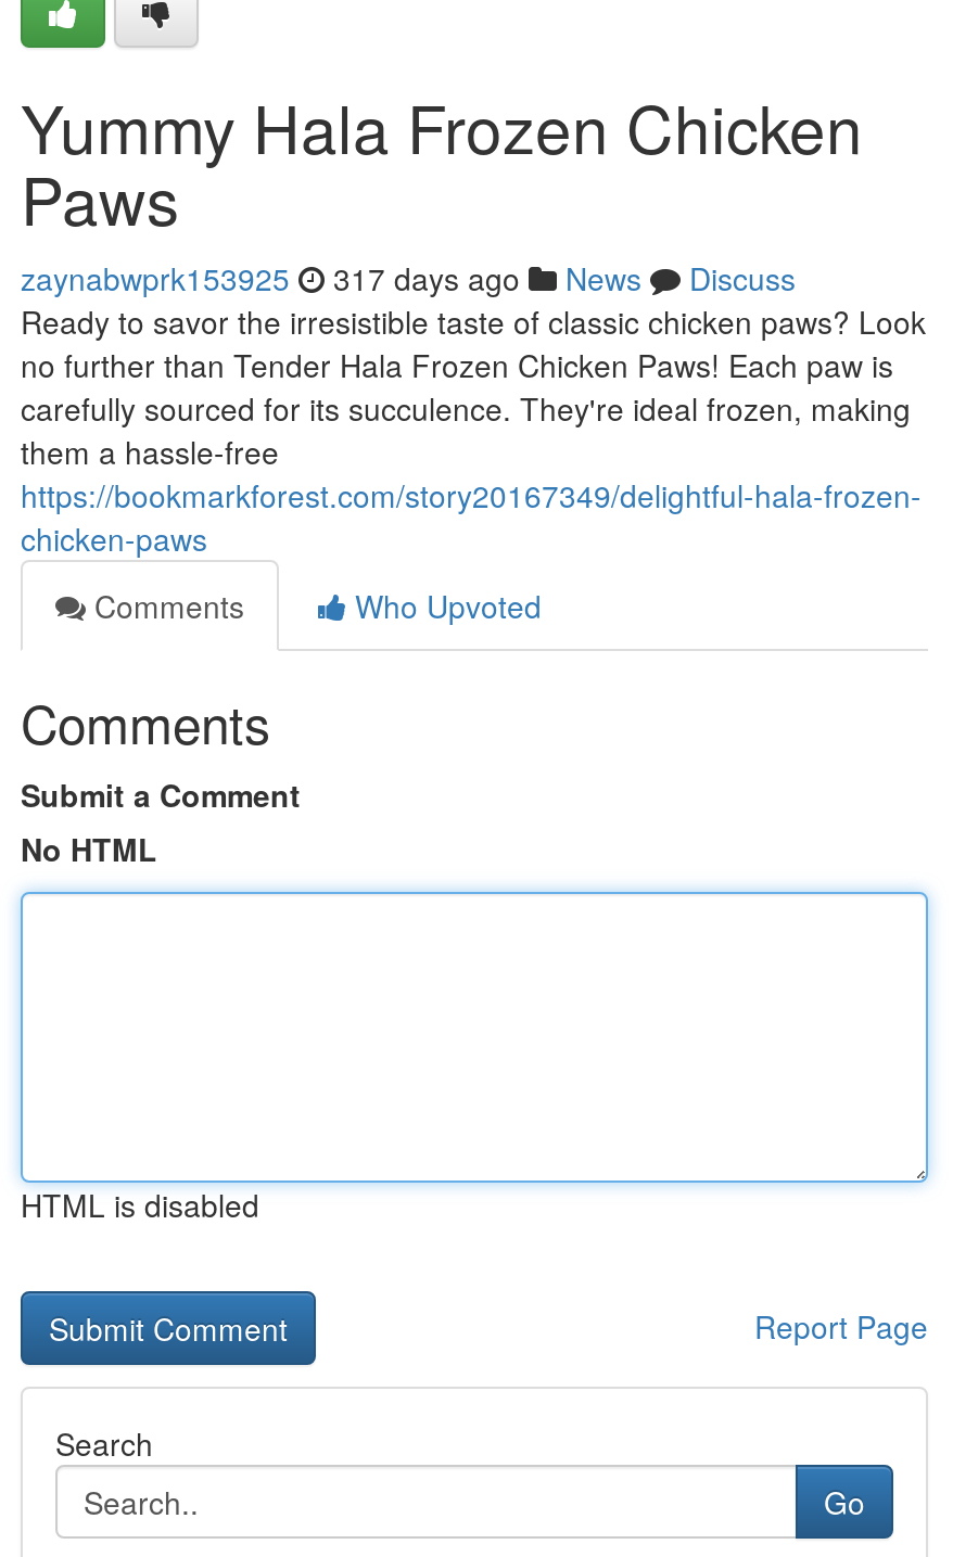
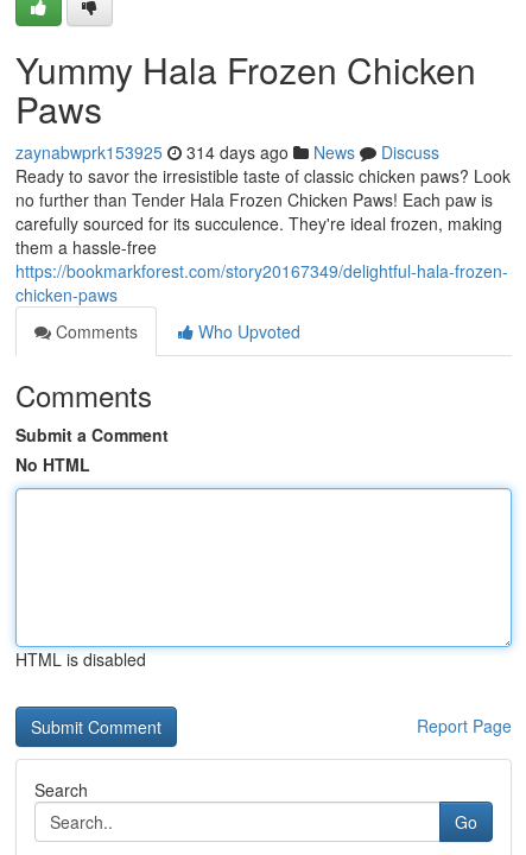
[21,256,796,299] zaynabwprk153925 317 days ago News Discuss -> [15,140,439,164] zaynabwprk153925 314 days ago News Discuss

